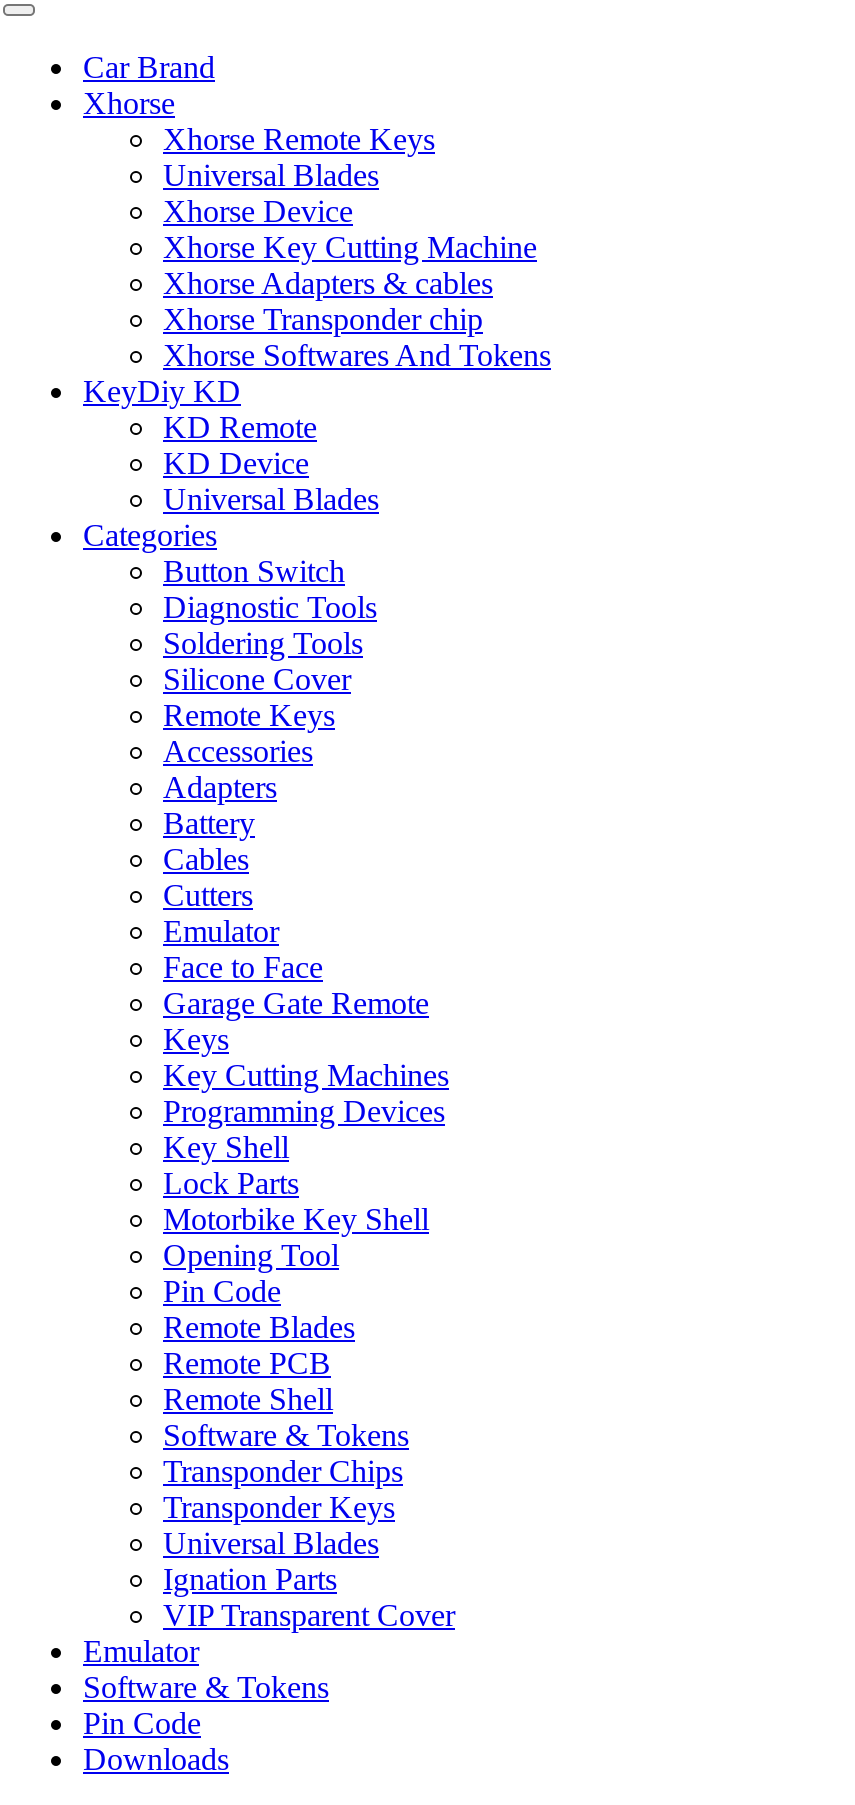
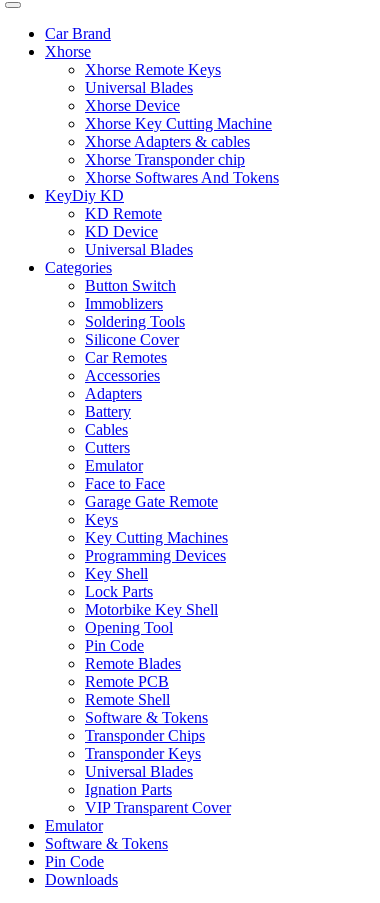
[163,590,377,624] Diagnostic Tools -> [85,295,163,312] Immoblizers
[163,698,335,732] Remote Keys -> [85,349,167,366] Car Remotes

